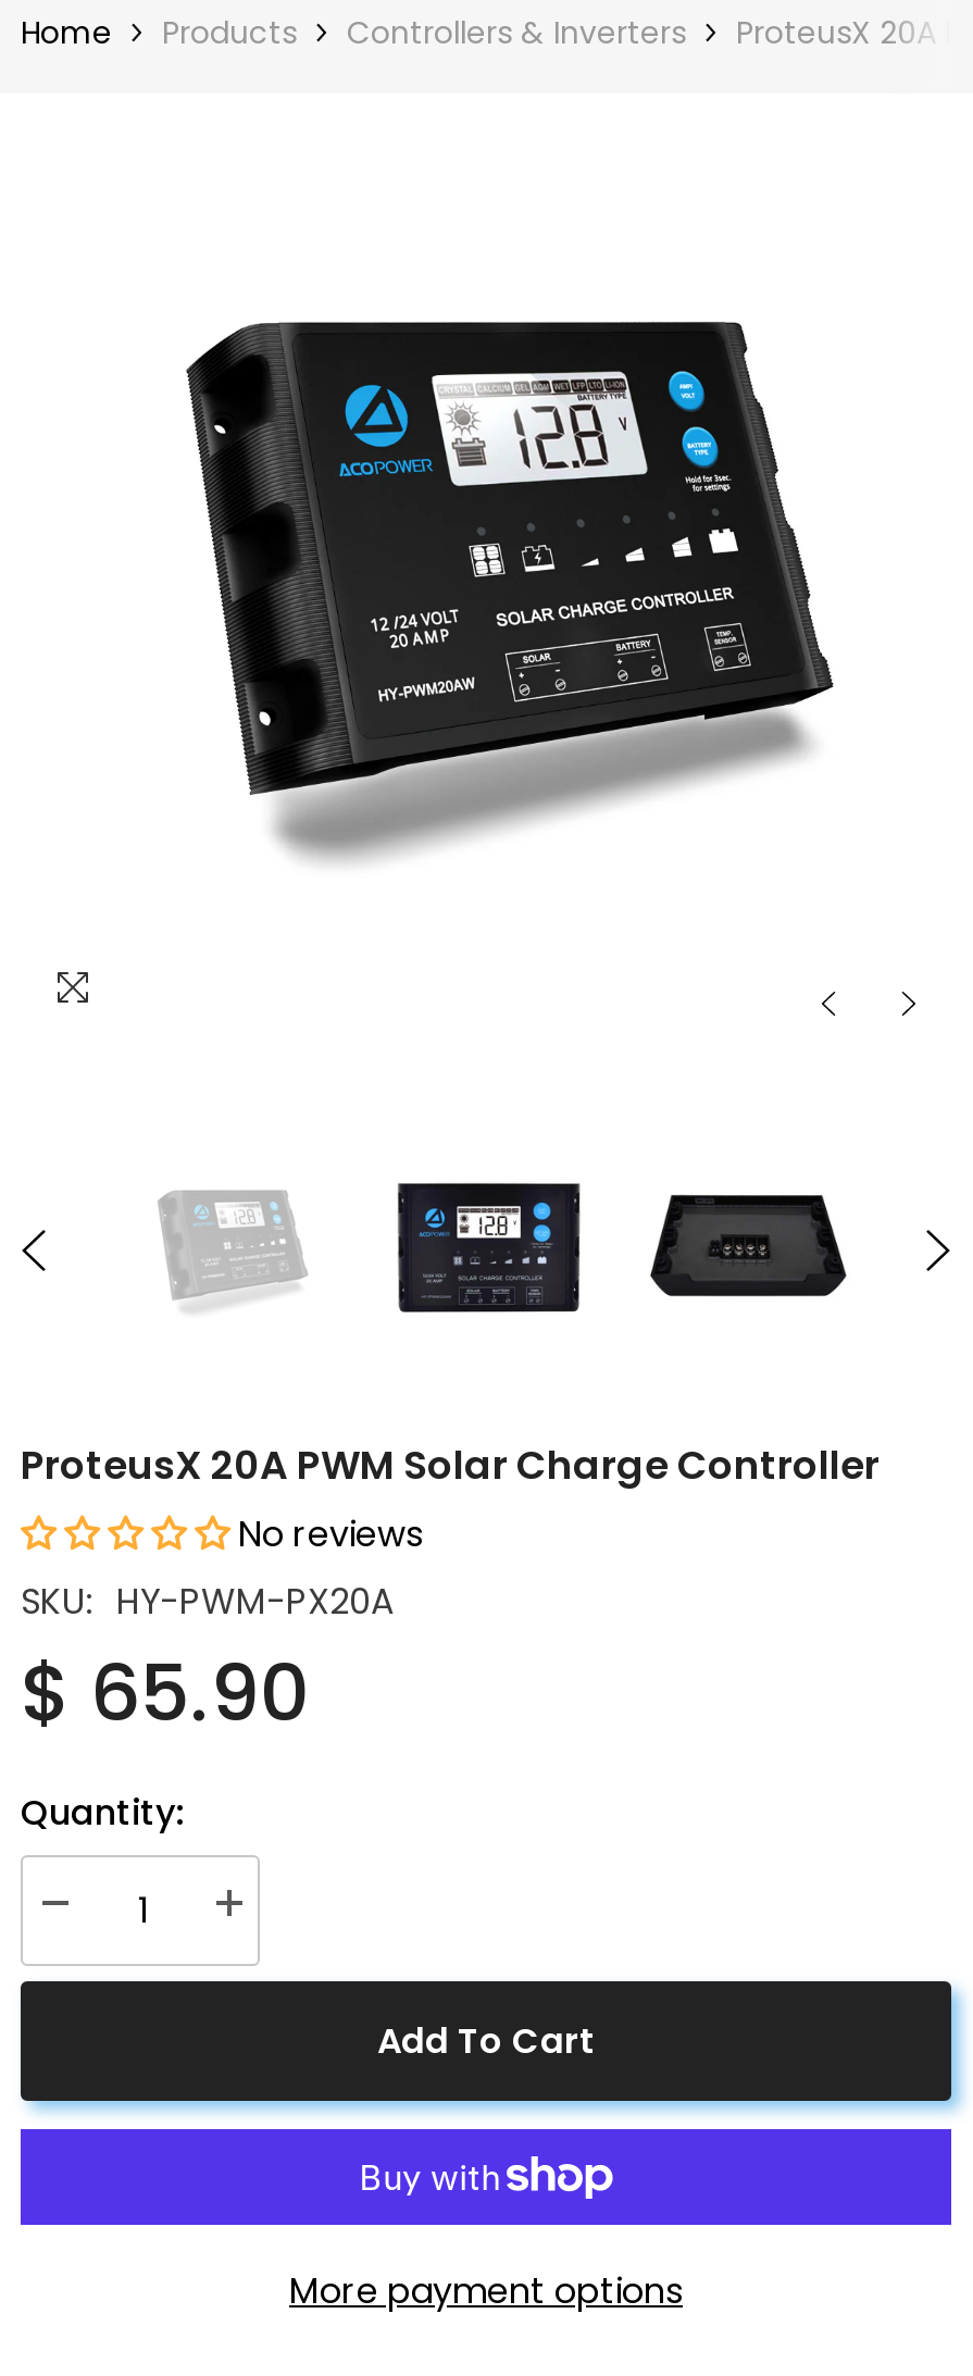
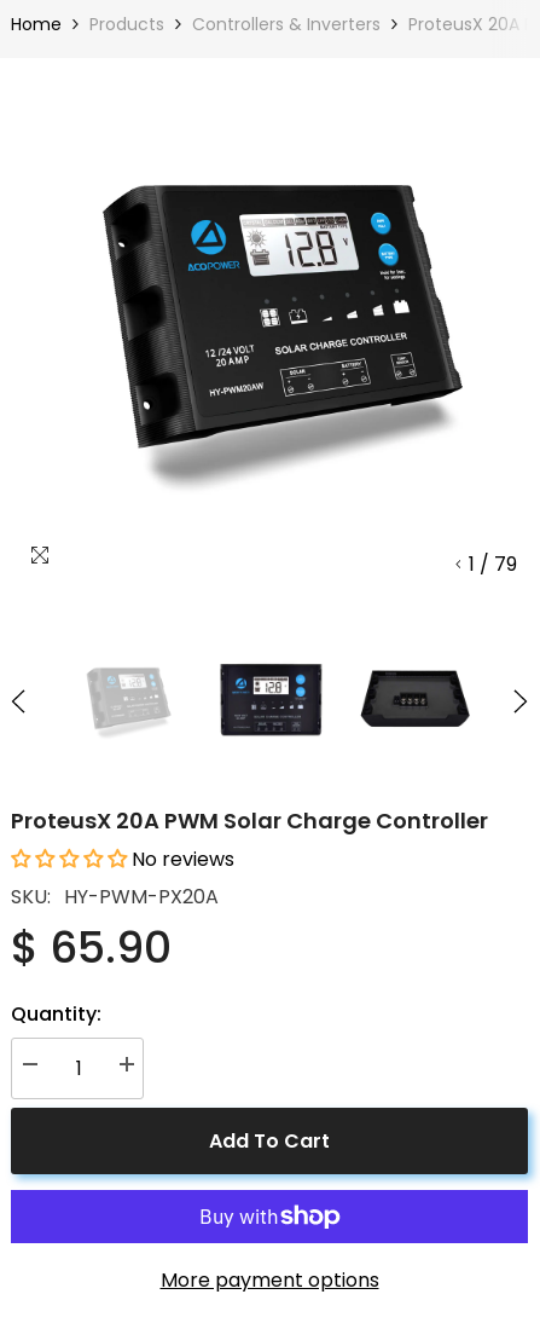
none -> [469,550,517,578] 1 / 79

